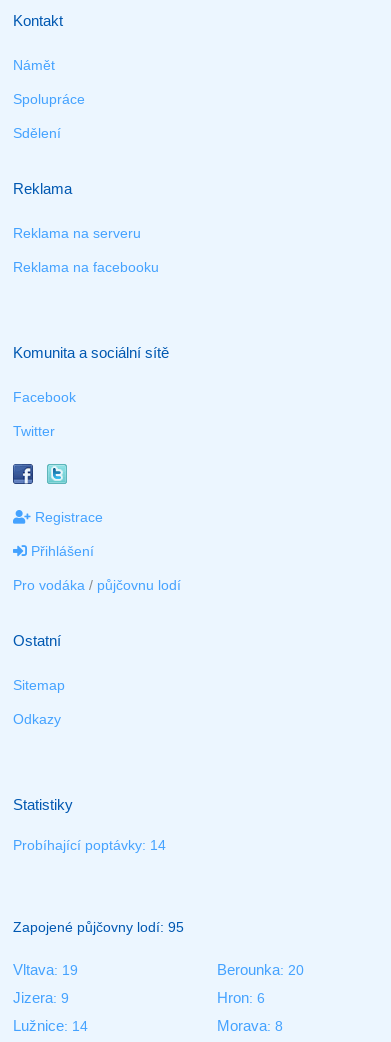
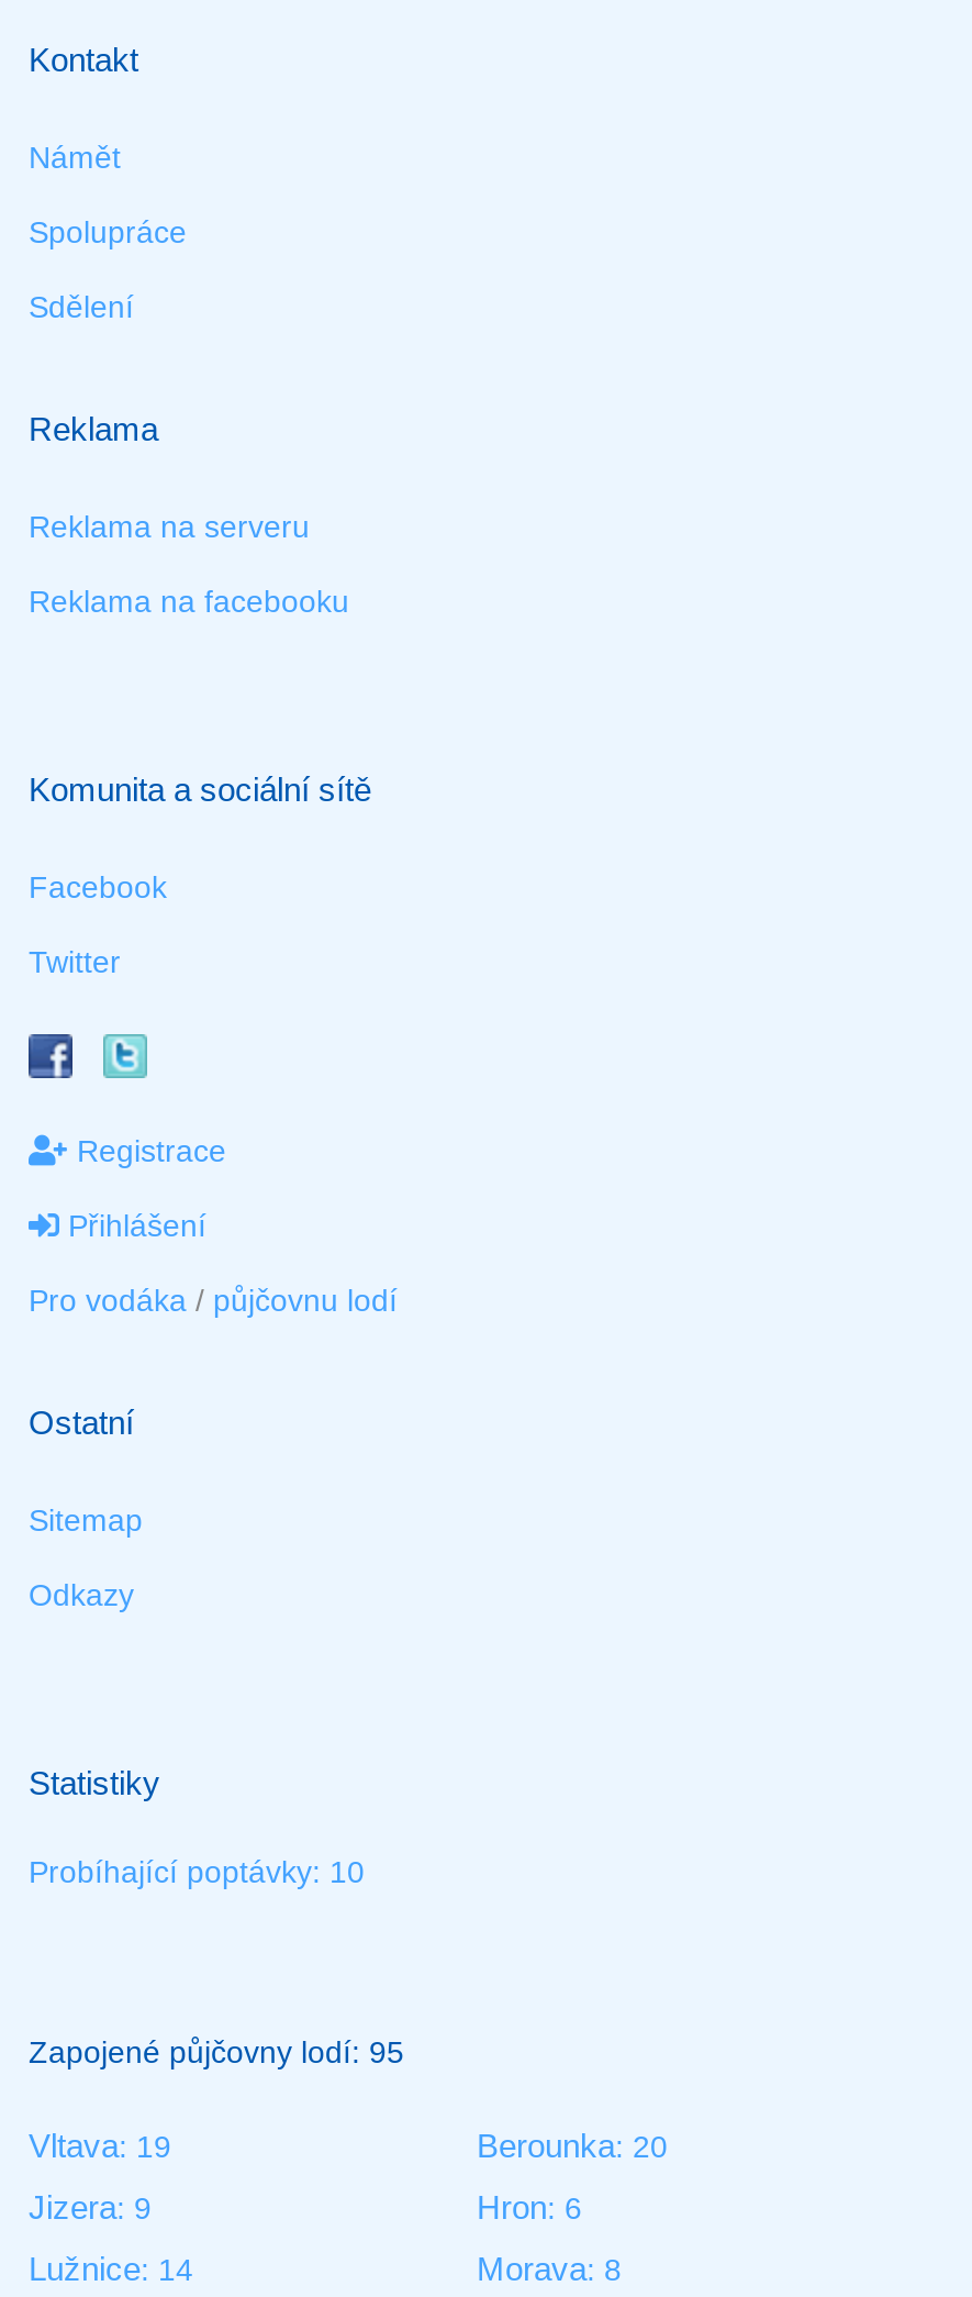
[13,837,166,853] Probíhající poptávky: 14 -> [29,1854,365,1889] Probíhající poptávky: 10

